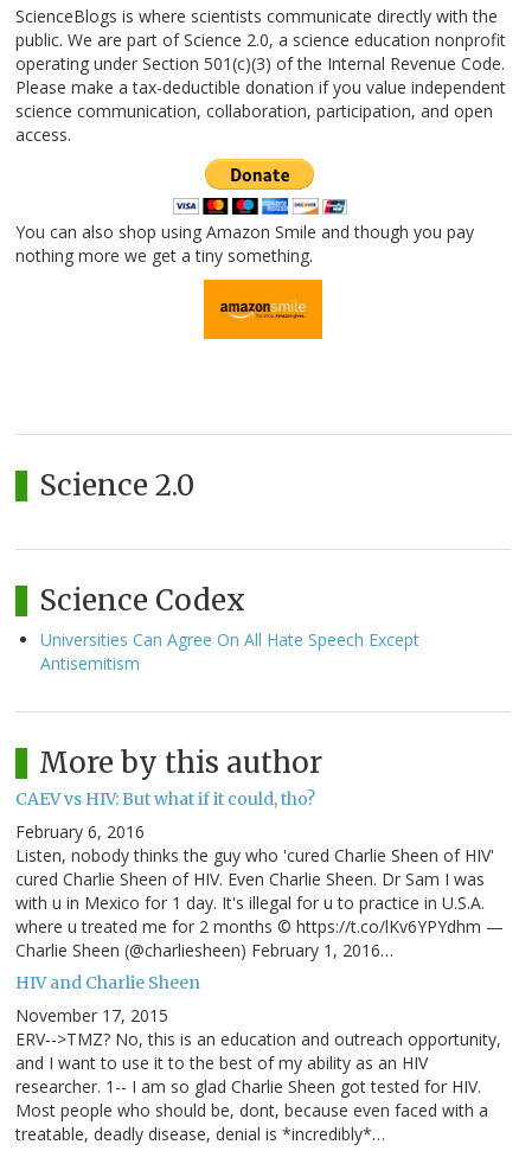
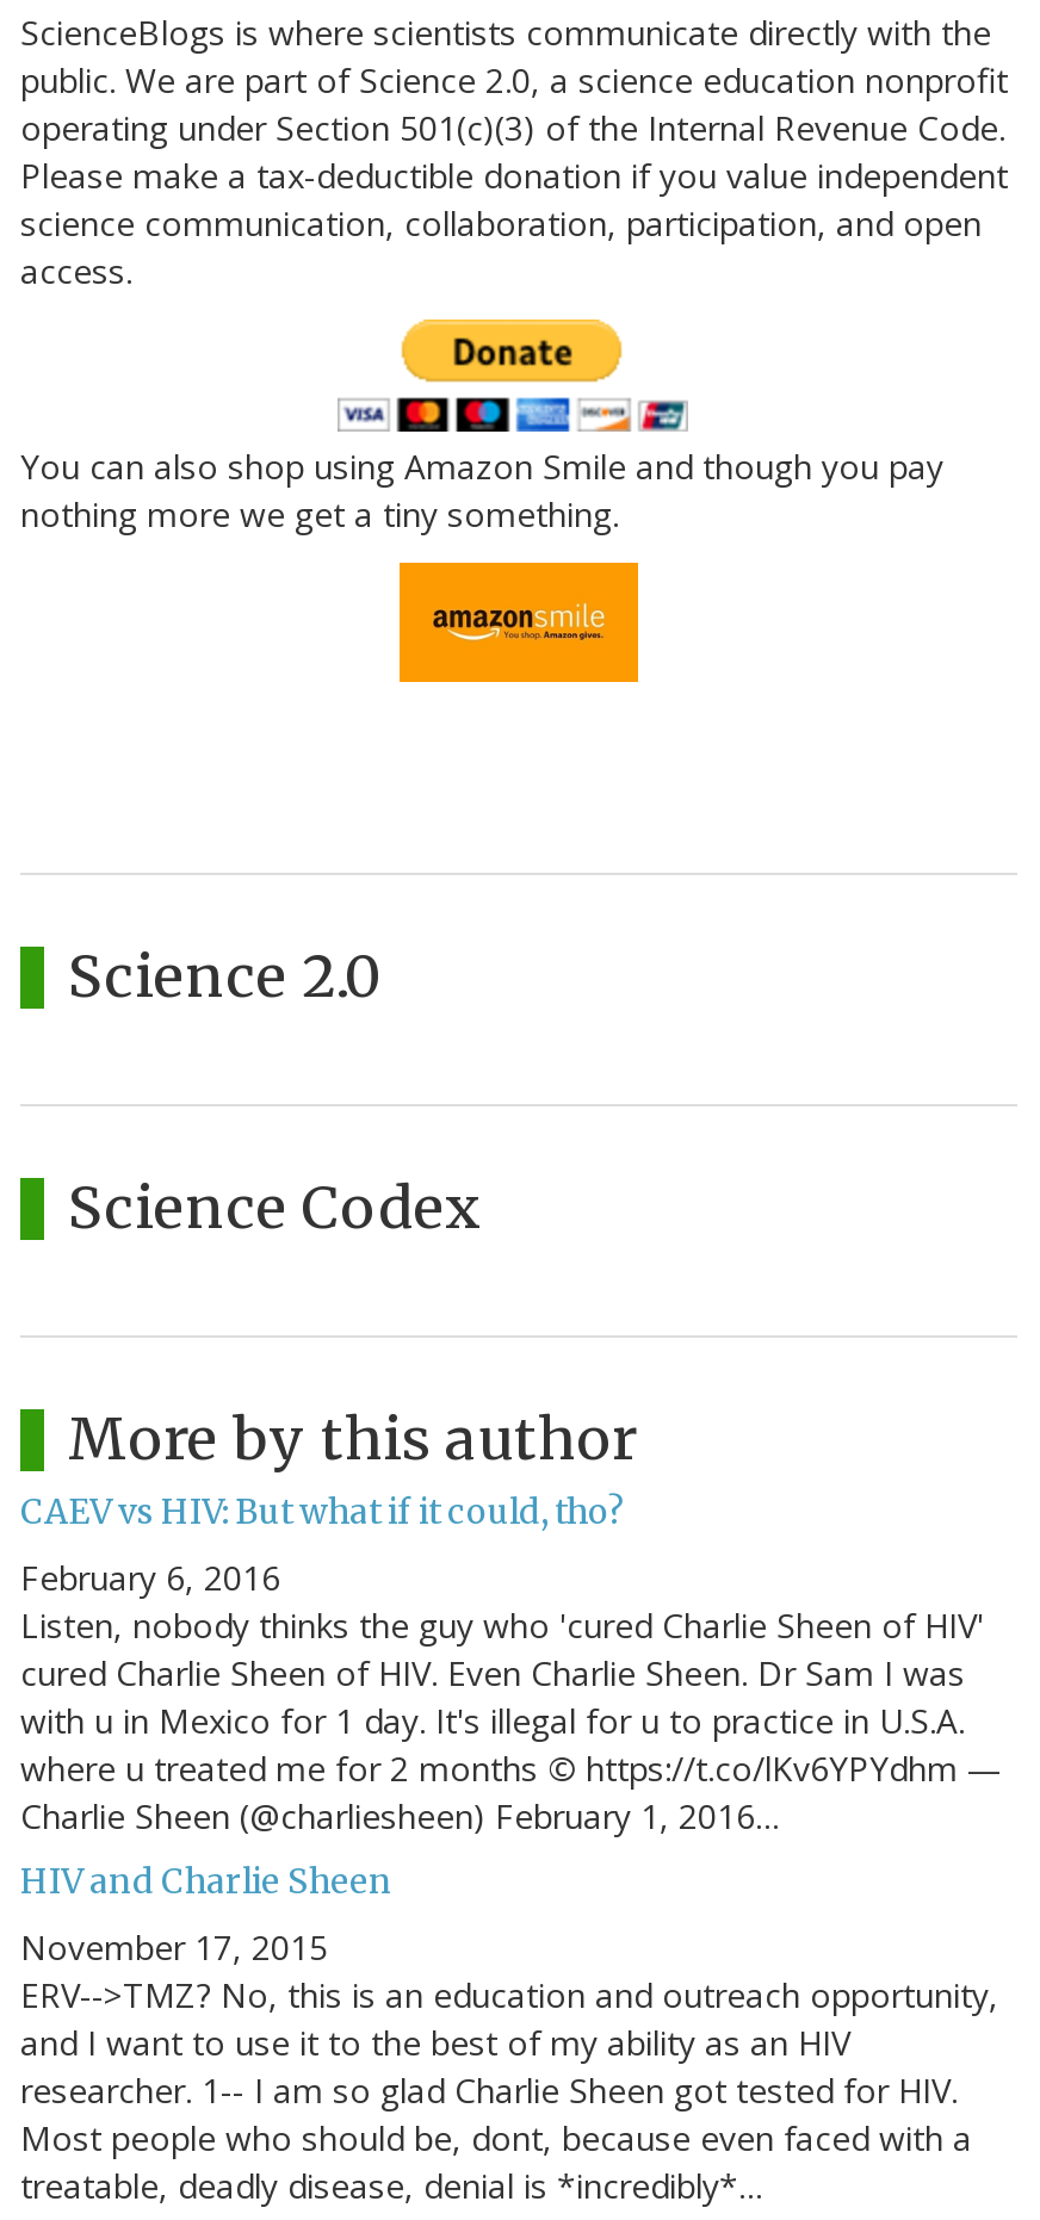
[40,629,419,675] Universities Can Agree On All Hate Speech Except | Antisemitism -> none

